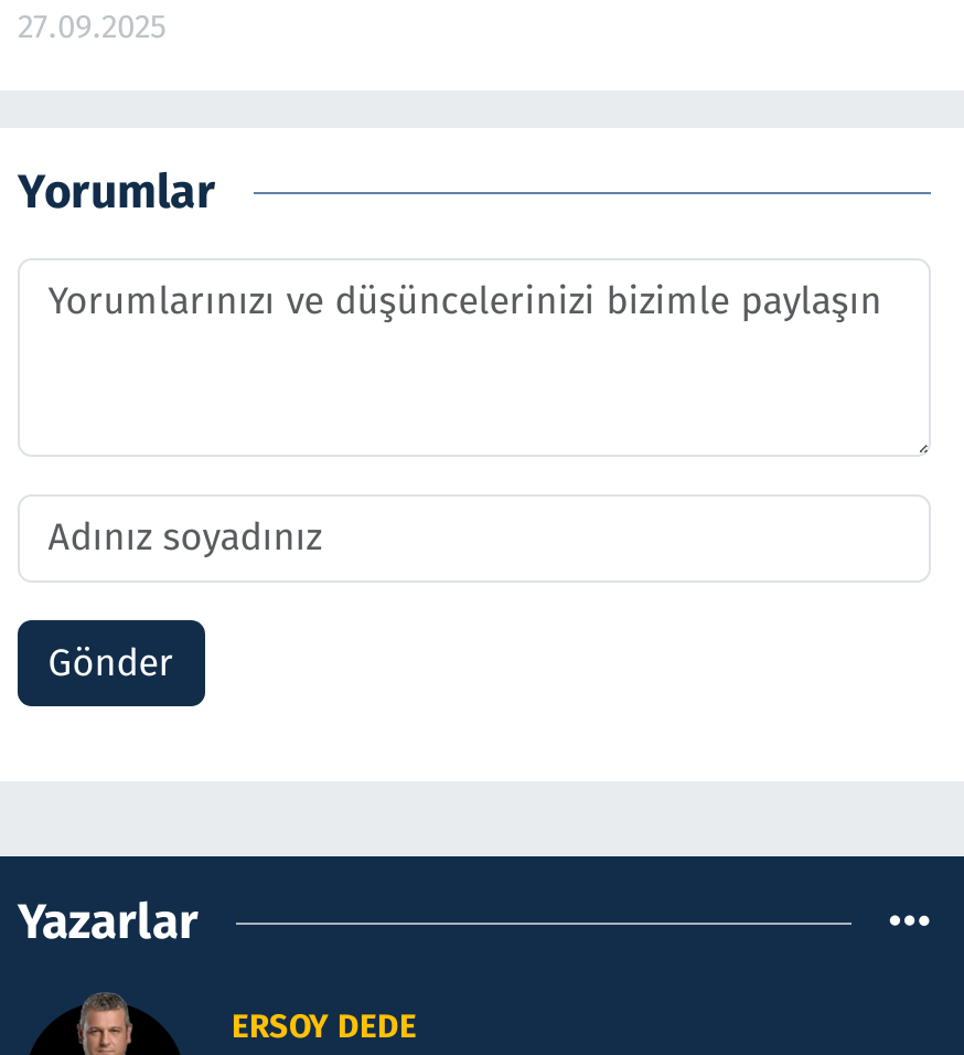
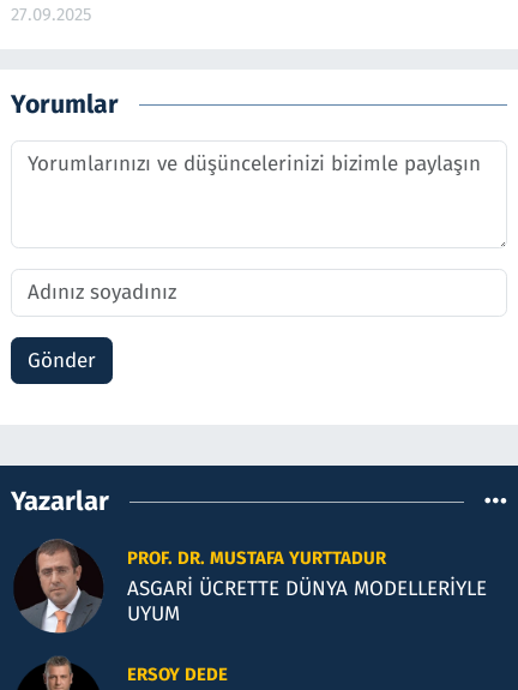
none -> [13,542,487,634] [image] | PROF. DR. MUSTAFA YURTTADUR | ASGARİ ÜCRETTE DÜNYA MODELLERİYLE | UYUM

